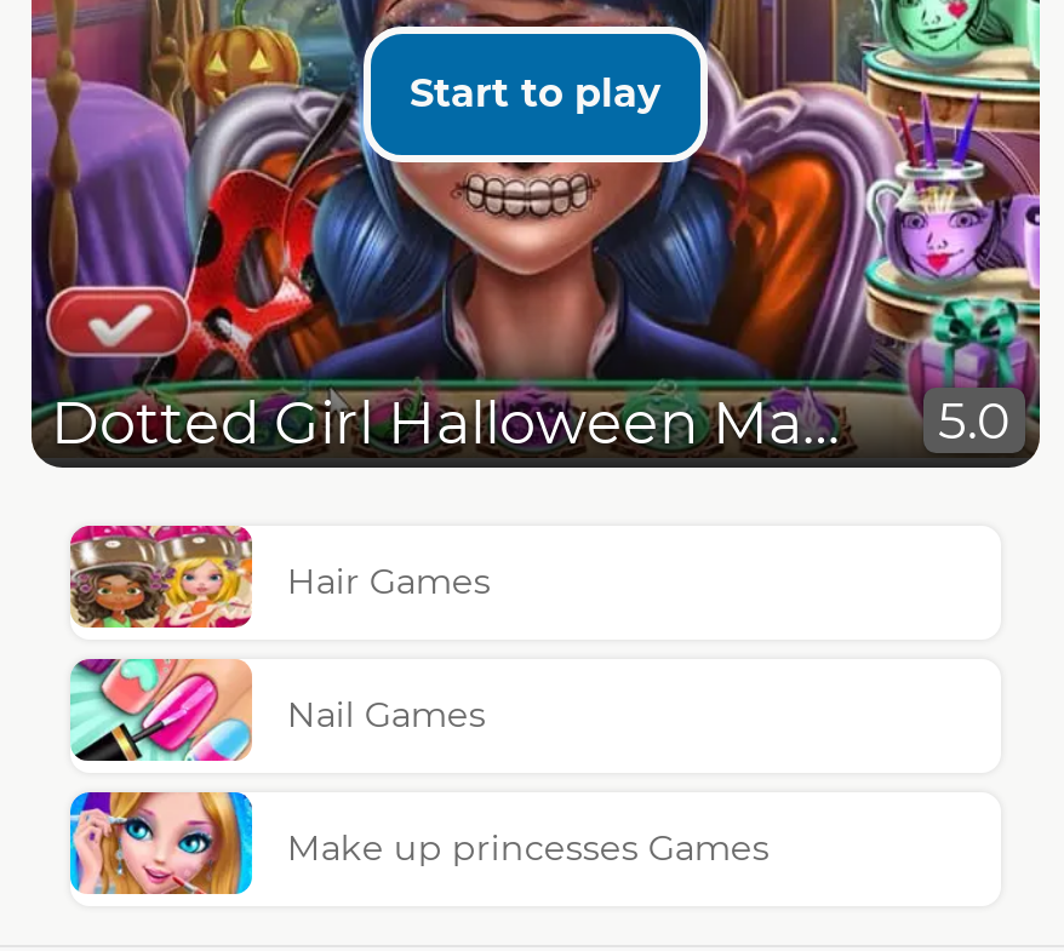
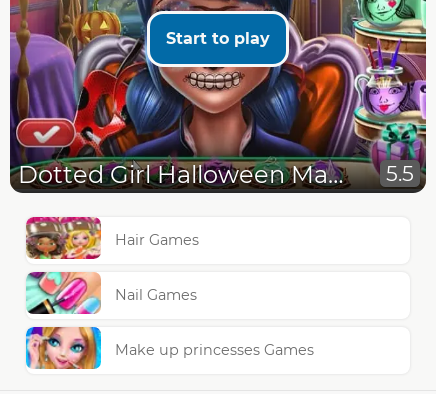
[938,390,1011,451] 5.0 -> [386,161,414,186] 5.5

